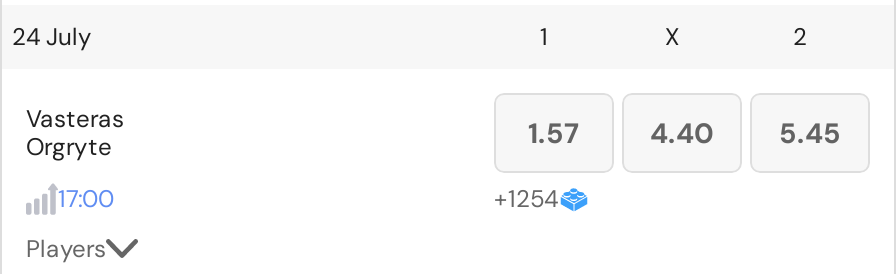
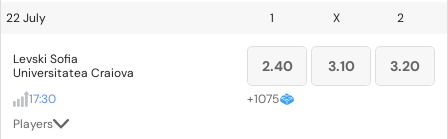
[12,21,92,53] 24 July -> [6,10,46,26] 22 July
[26,103,841,163] Vasteras | Orgryte | 1.57 | 4.40 | 5.45 -> [13,51,420,81] Levski Sofia | Universitatea Craiova | 2.40 | 3.10 | 3.20
[58,183,558,215] 17:00 | +1254 -> [29,91,279,107] 17:30 | +1075

